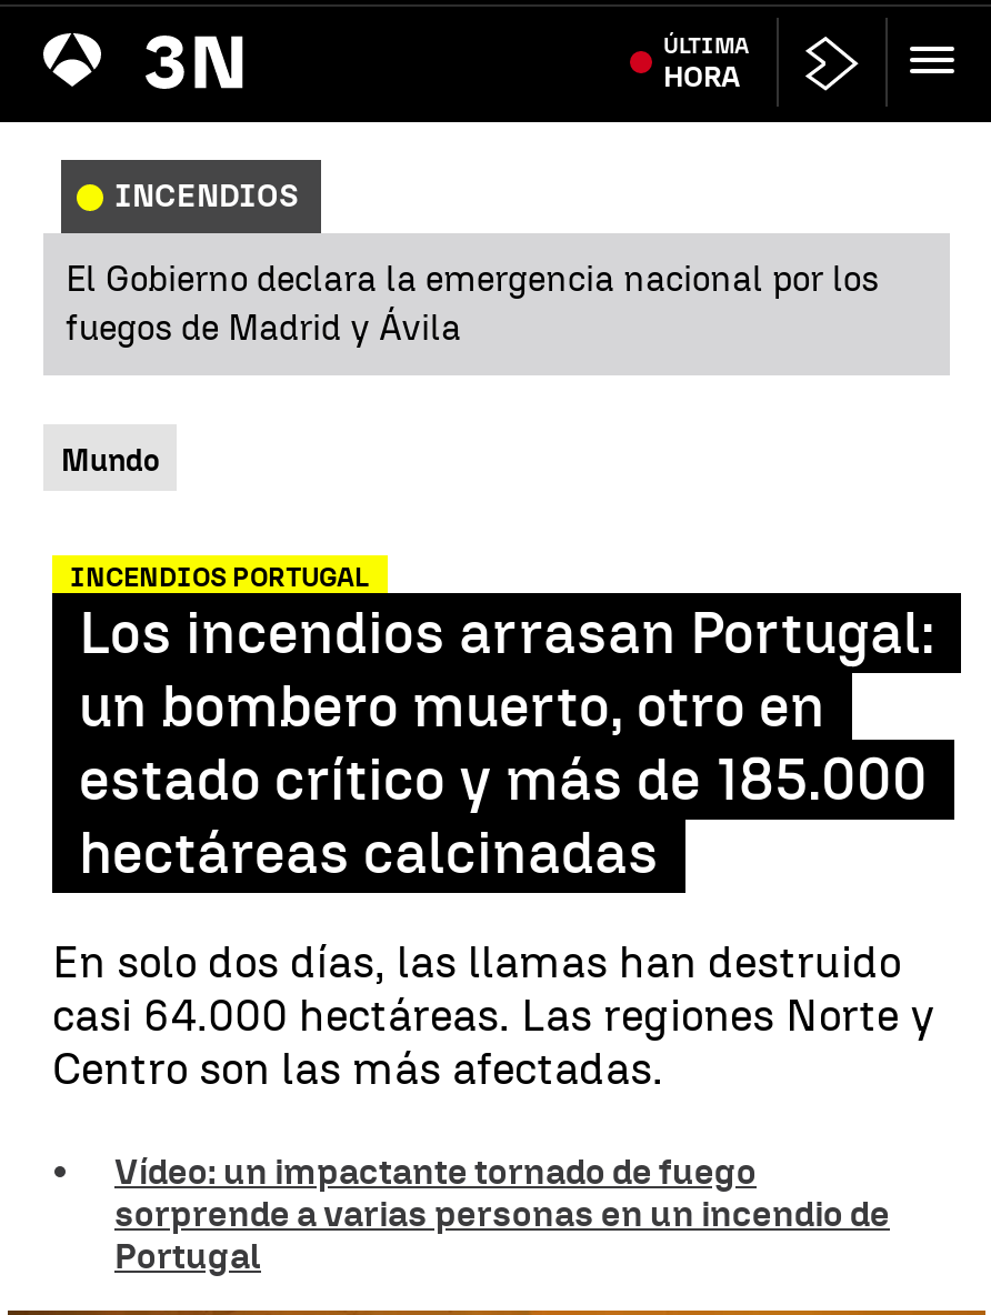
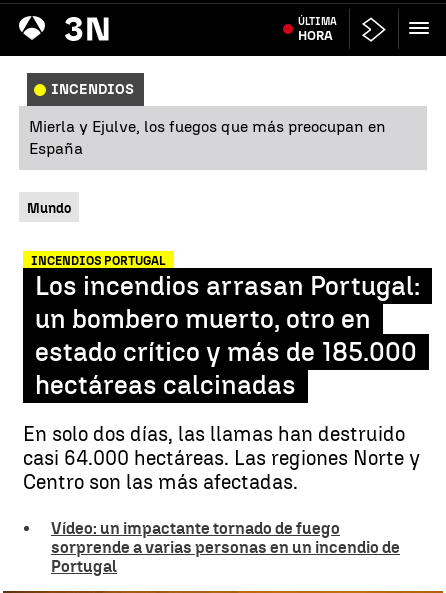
[66,258,879,349] El Gobierno declara la emergencia nacional por los | fuegos de Madrid y Ávila -> [29,117,386,158] Mierla y Ejulve, los fuegos que más preocupan en | España

